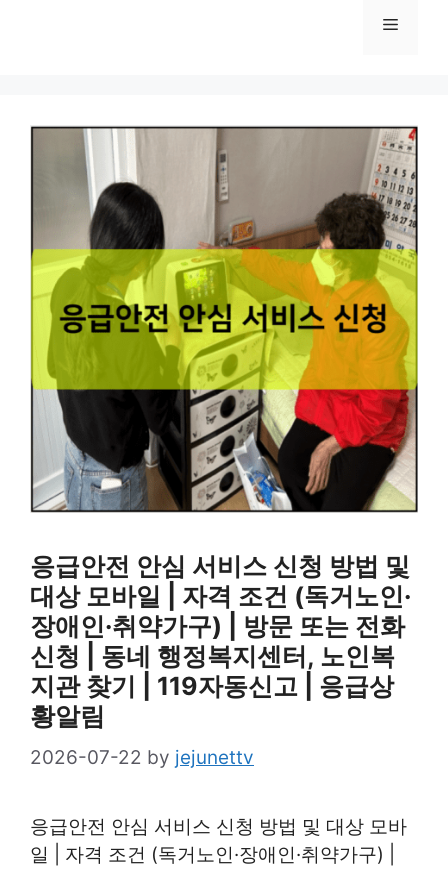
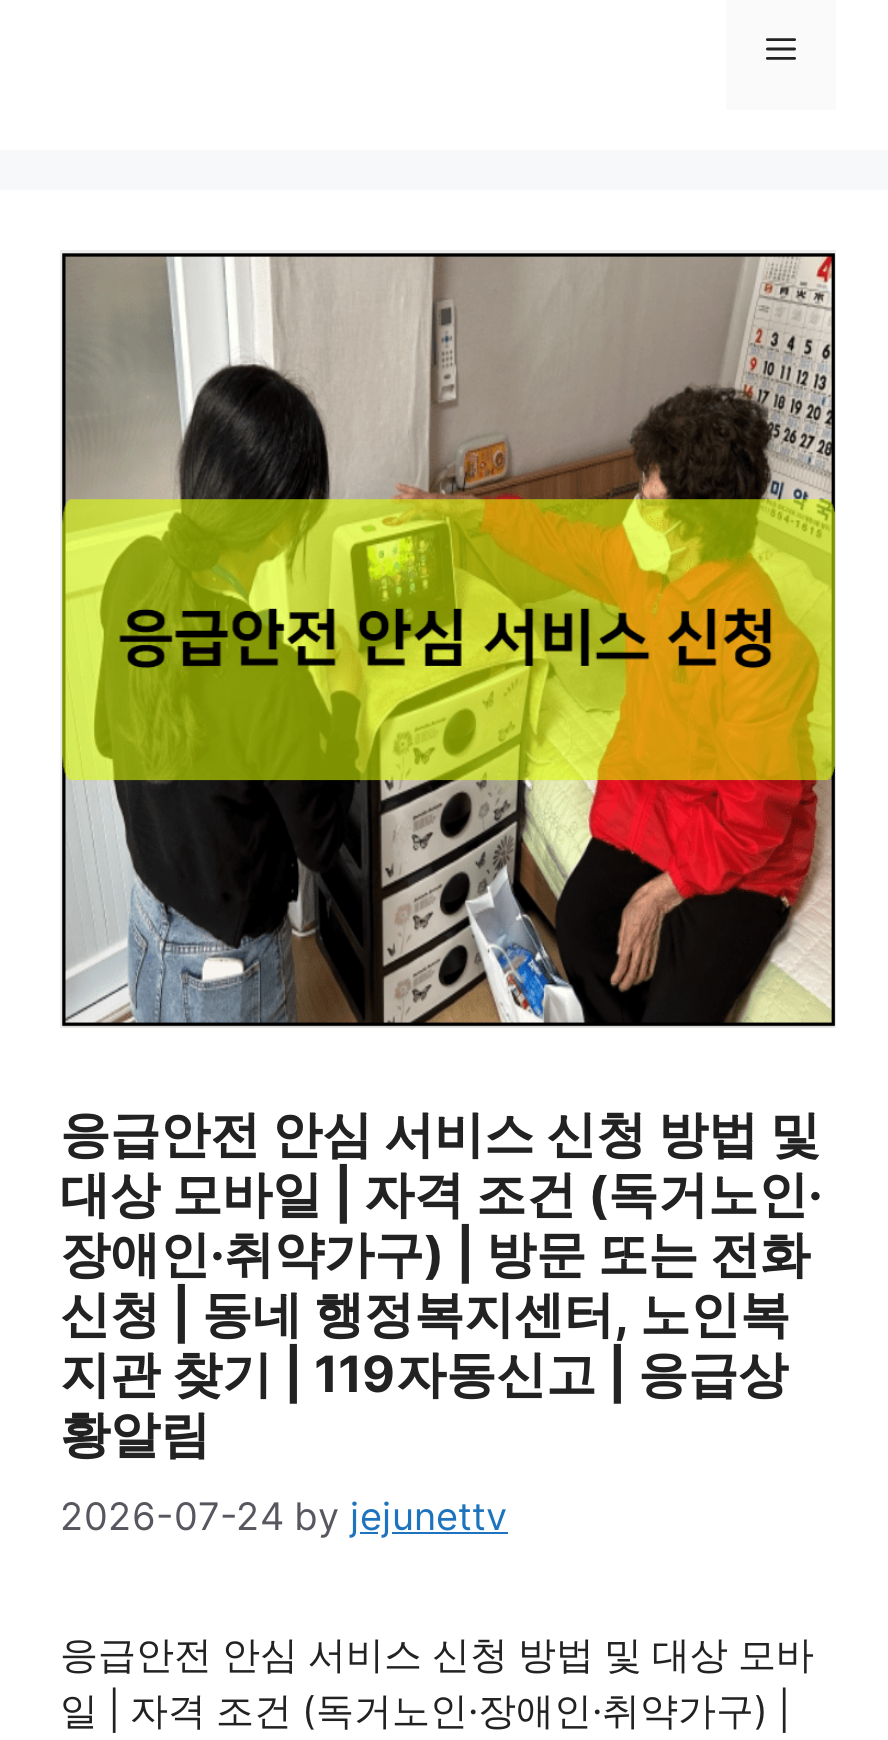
[30,745,254,768] 2026-07-22 by jejunettv -> [60,1493,508,1539] 2026-07-24 by jejunettv

